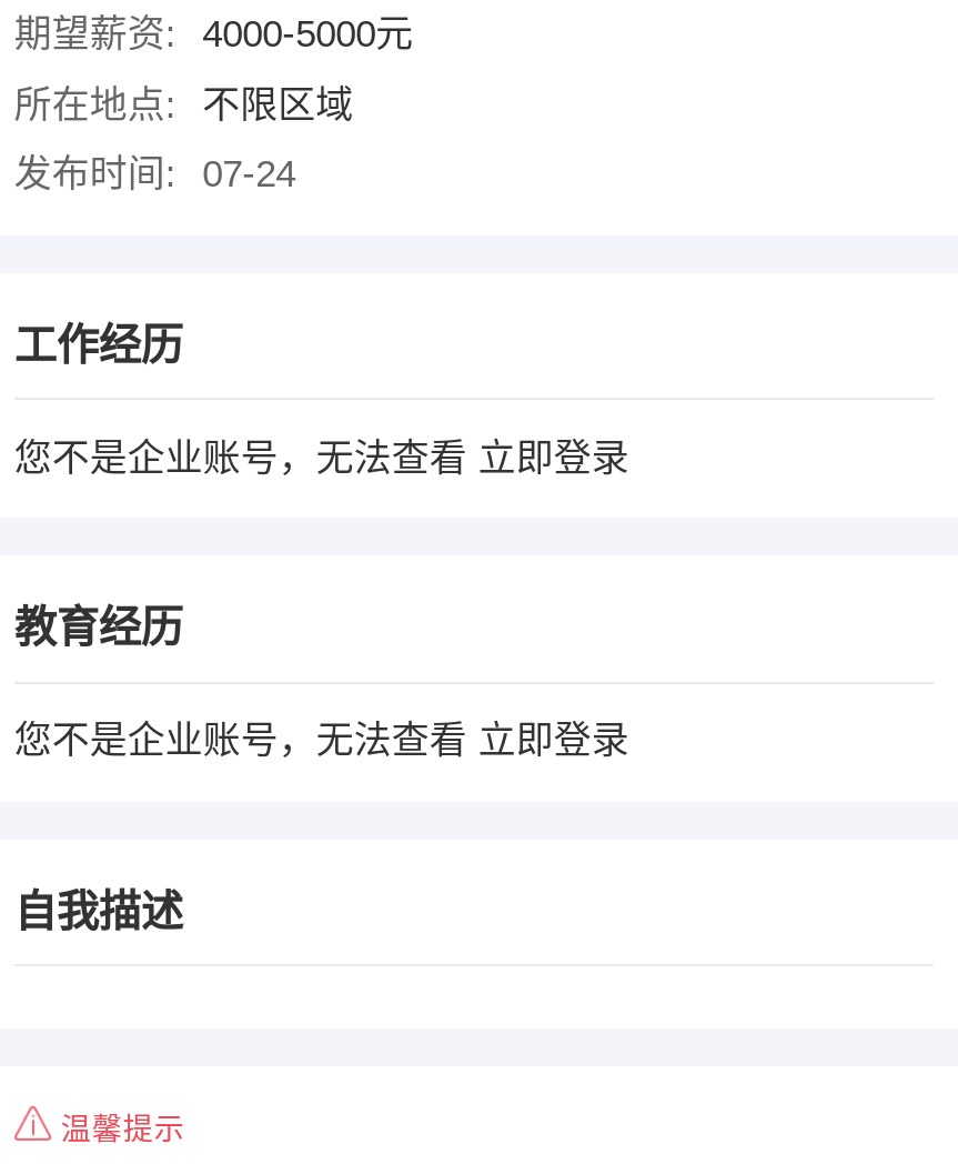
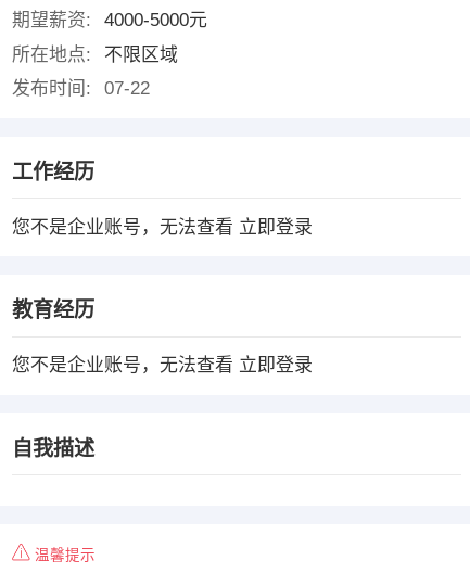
[14,154,296,196] 发布时间: 07-24 -> [12,78,149,99] 发布时间: 07-22

